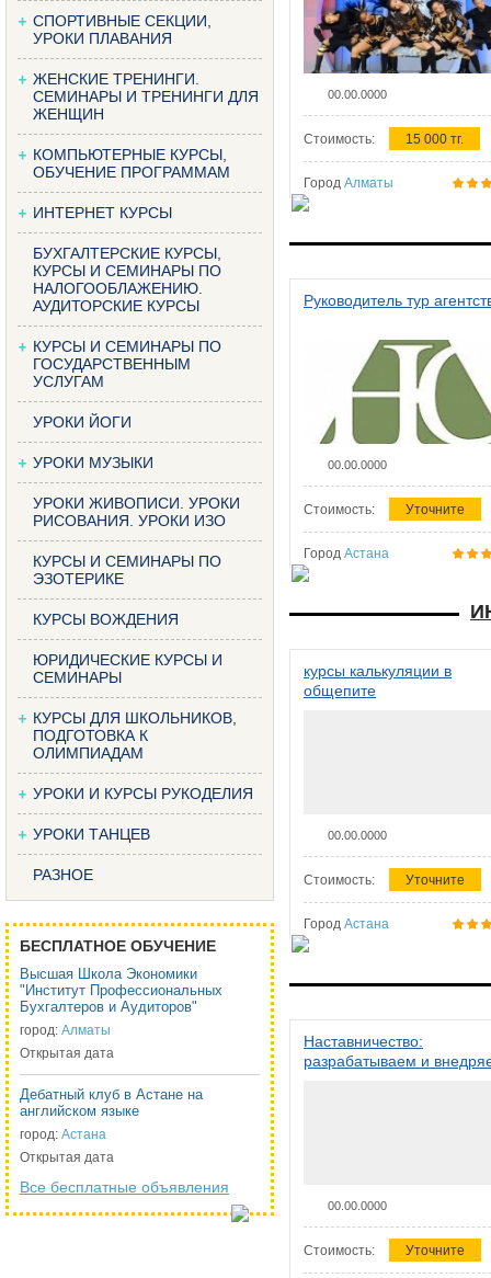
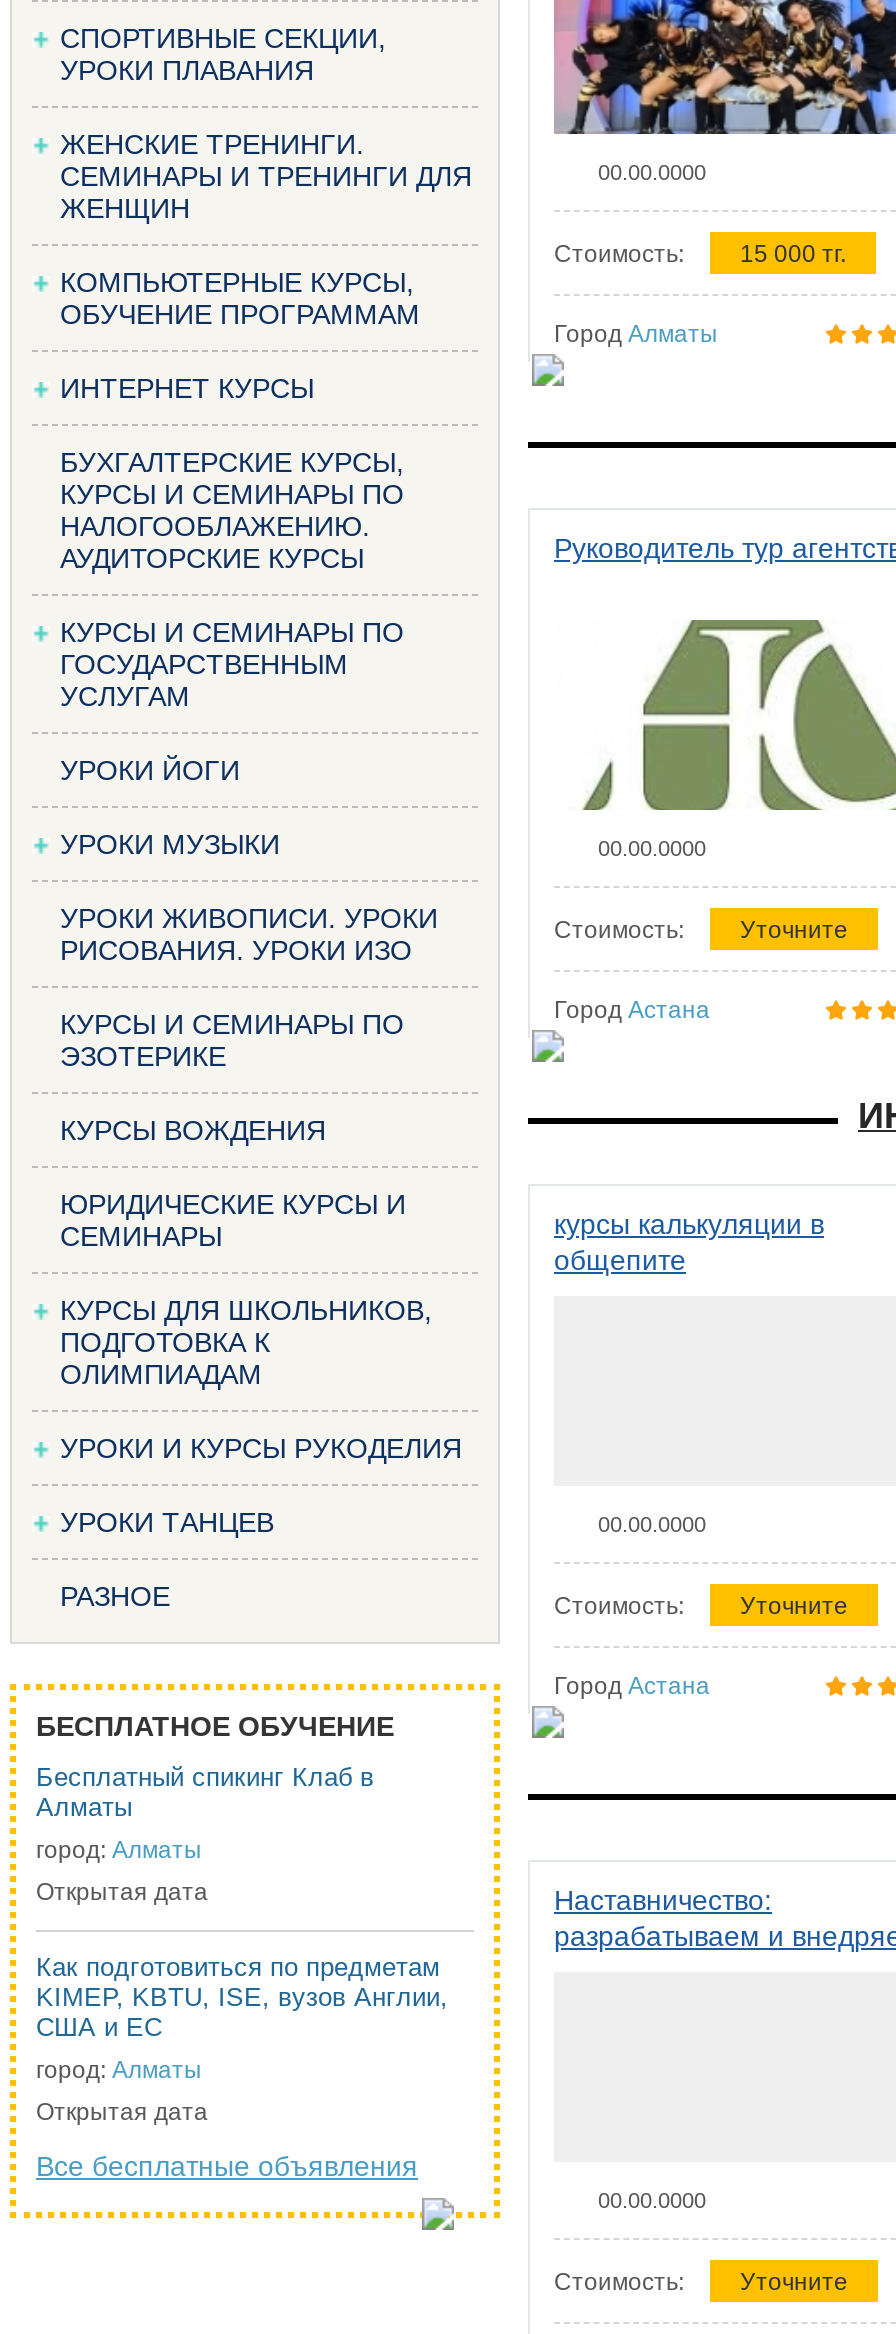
[20,966,222,1015] Высшая Школа Экономики | "Институт Профессиональных | Бухгалтеров и Аудиторов" -> [36,1762,374,1822] Бесплатный спикинг Клаб в | Алматы
[20,1086,203,1119] Дебатный клуб в Астане на | английском языке -> [36,1952,448,2042] Как подготовиться по предметам | KIMEP, KBTU, ISE, вузов Англии, | США и ЕС
[20,1127,106,1142] город: Астана -> [36,2056,202,2084] город: Алматы

